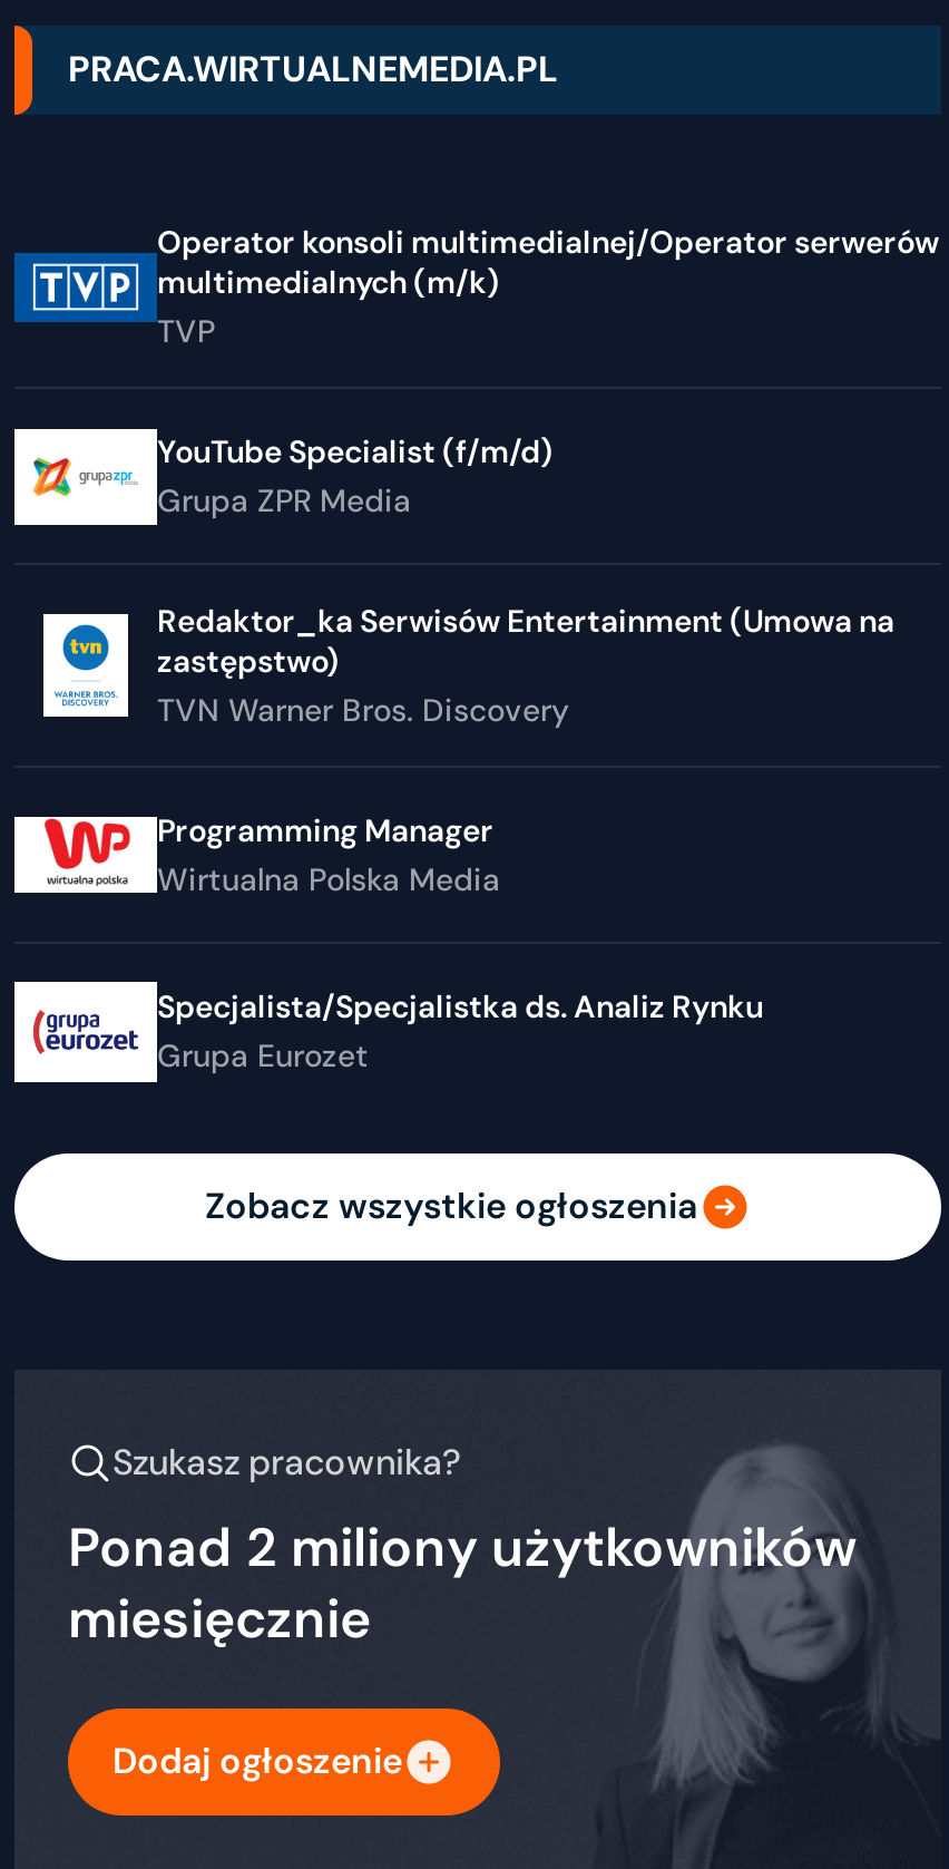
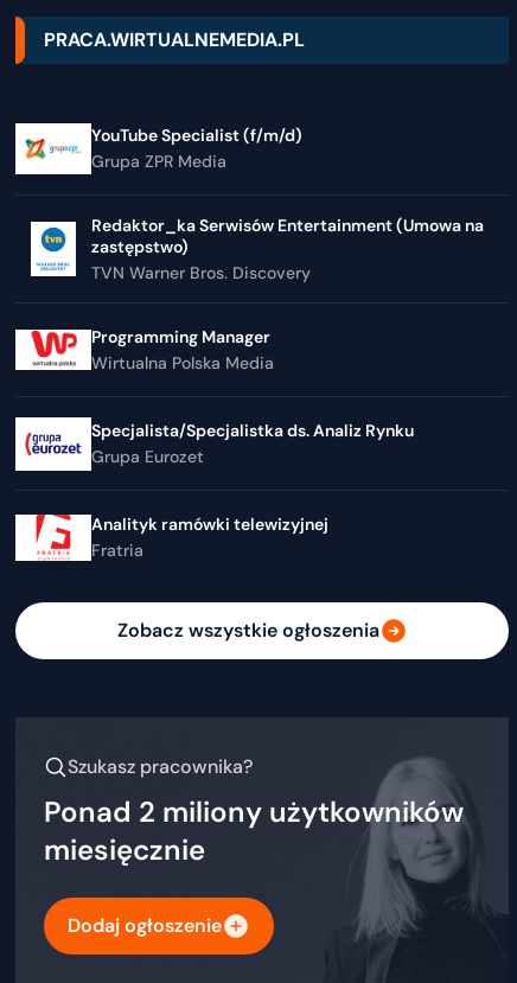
[14,222,939,352] [image] | Operator konsoli multimedialnej/Operator serwerów | multimedialnych (m/k) | TVP -> none
moved [157,432,894,1076] -> [91,125,484,467]: YouTube Specialist (f/m/d) | Grupa ZPR Media | Redaktor_ka Serwisów Entertainment (Umowa na | ... | Specjalista/Specjalistka ds. Analiz Rynku | Grupa Eurozet
none -> [15,511,332,564] [image] | Analityk ramówki telewizyjnej | Fratria

